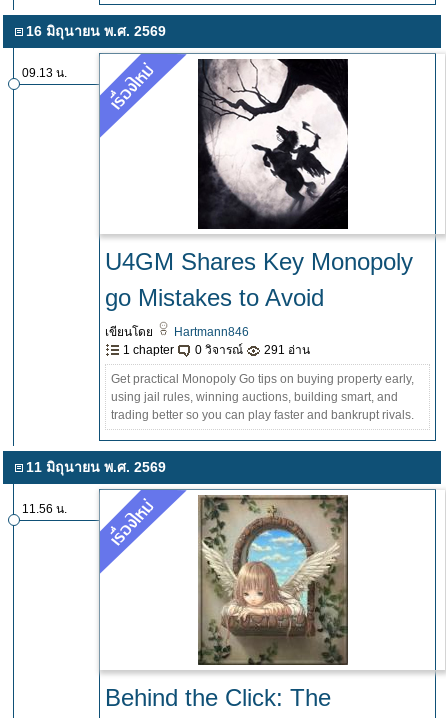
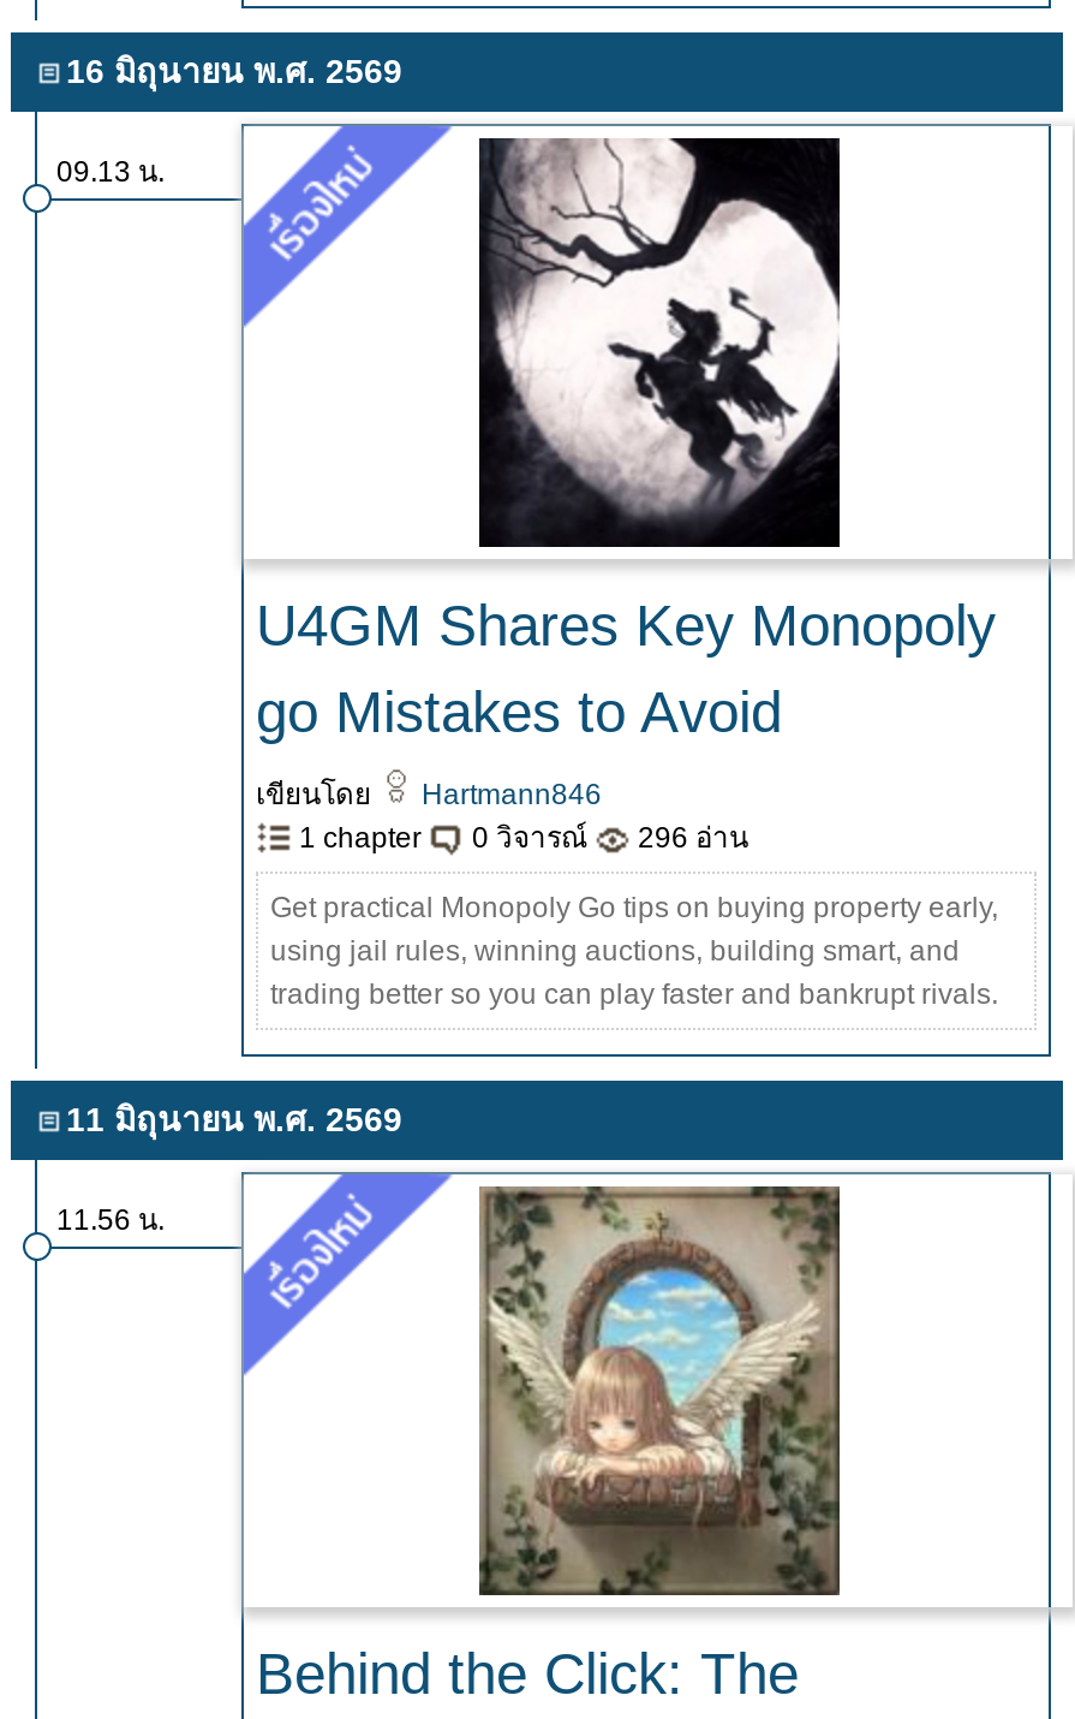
[120,343,310,357] 1 chapter 0 วิจารณ์ 291 อ่าน -> [292,821,748,855] 1 chapter 0 วิจารณ์ 296 อ่าน

